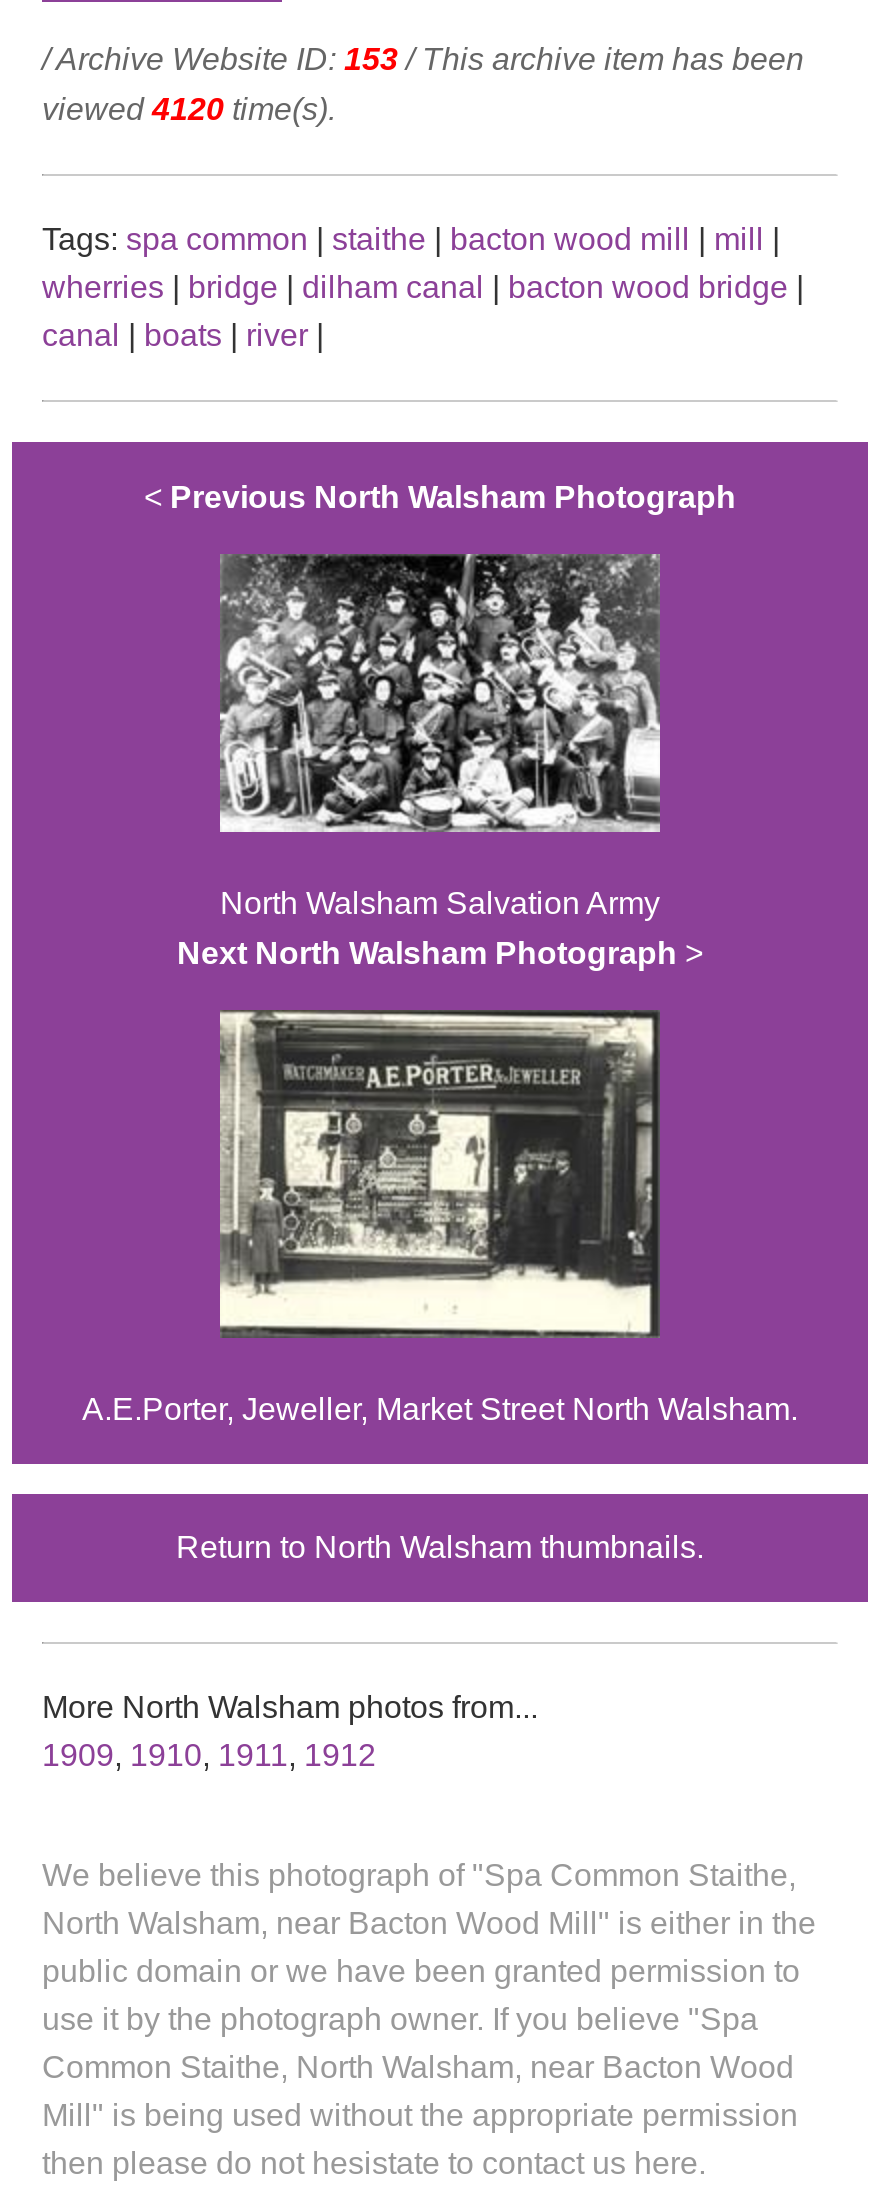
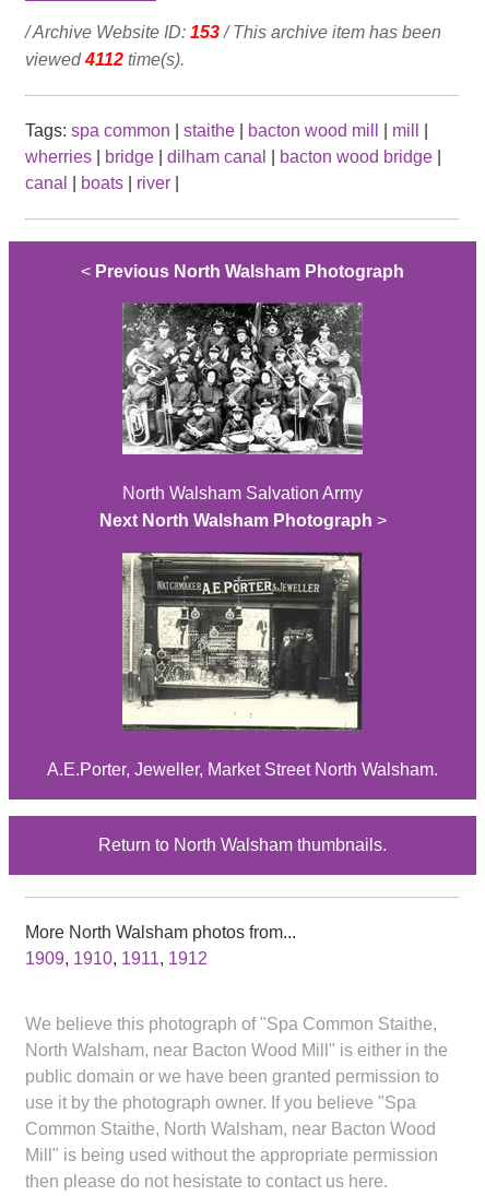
[42,92,336,126] viewed 4120 time(s). -> [25,50,185,69] viewed 4112 time(s).

